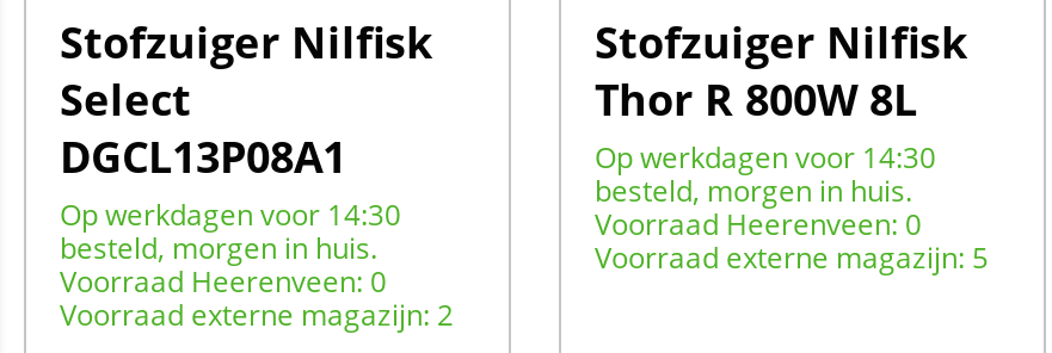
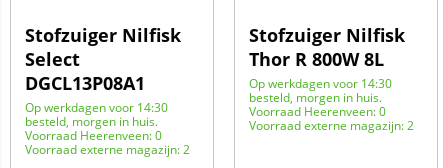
[595,237,989,278] Voorraad externe magazijn: 5 -> [249,117,414,134] Voorraad externe magazijn: 2

